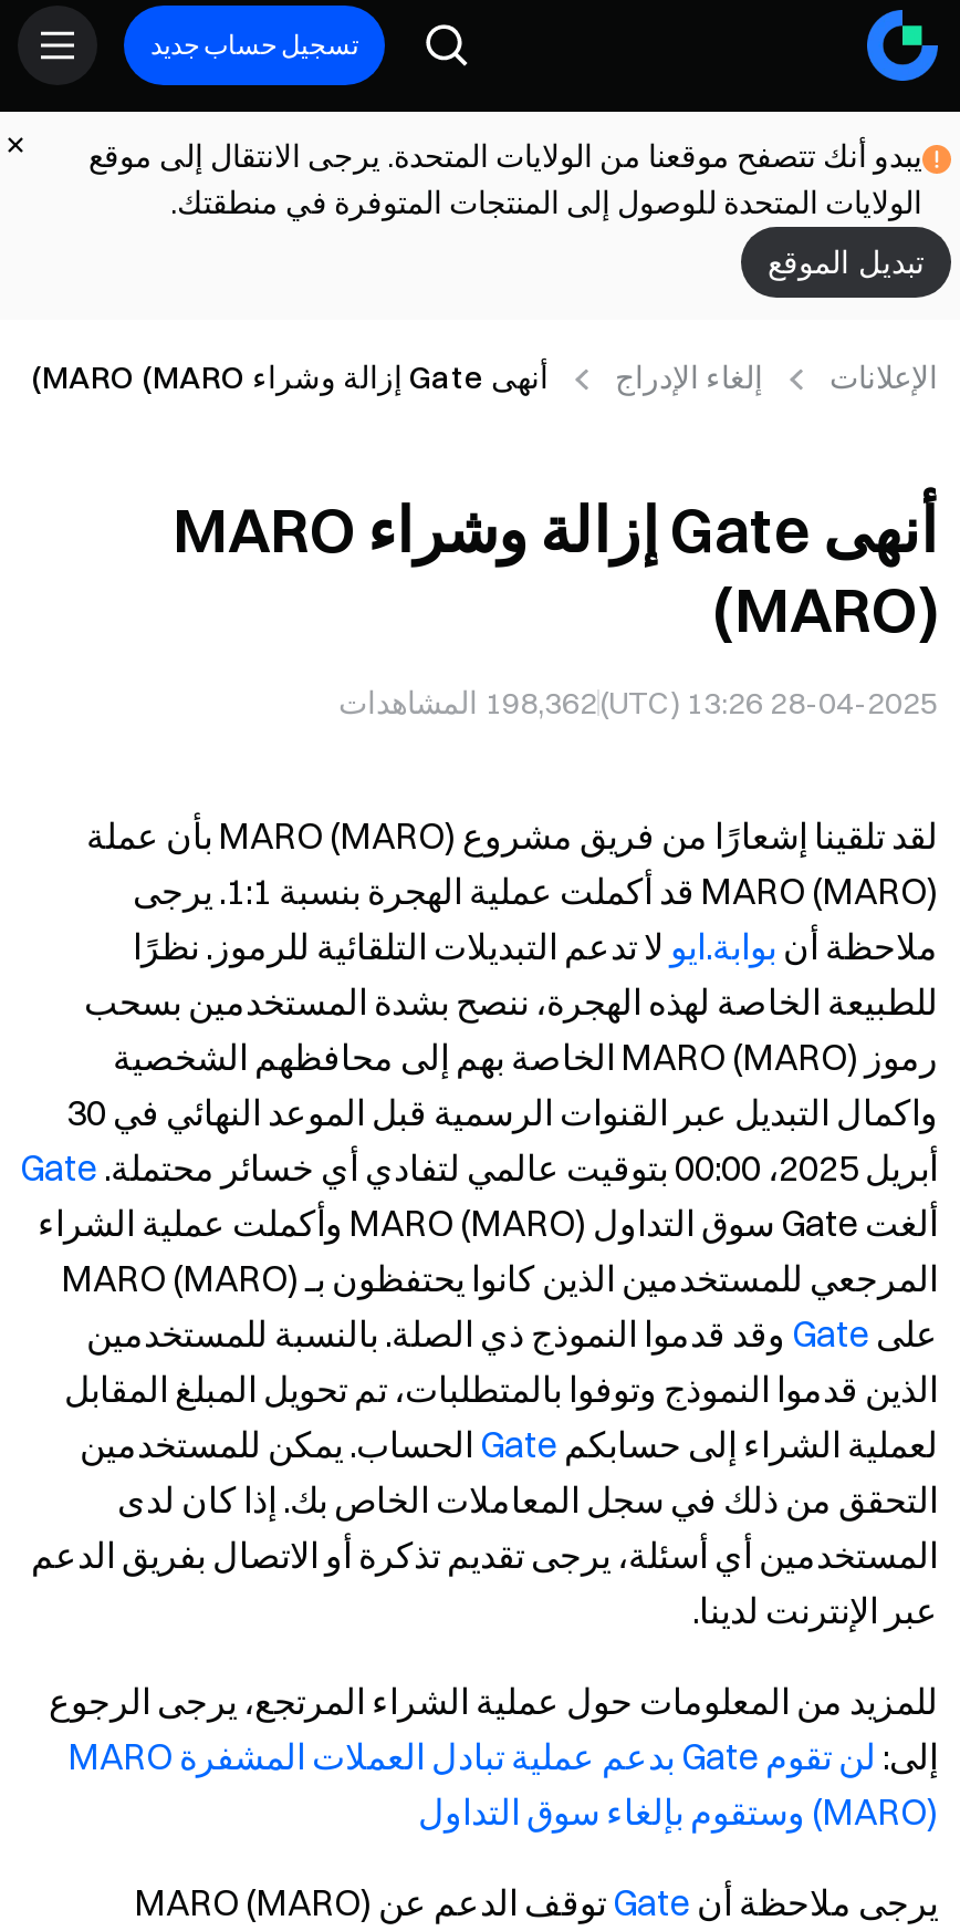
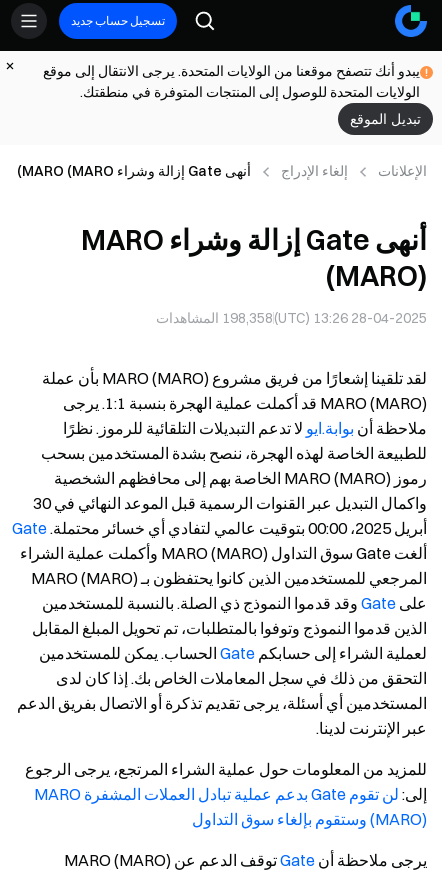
[338,683,597,723] 198,362 المشاهدات -> [156,309,273,327] 198,358 المشاهدات

